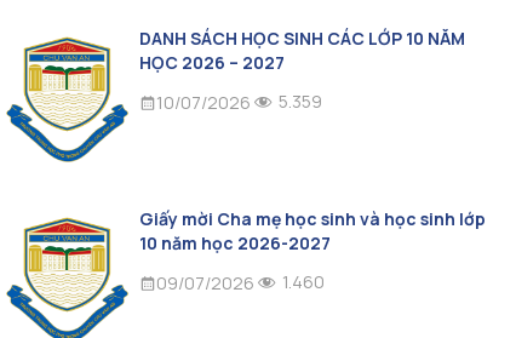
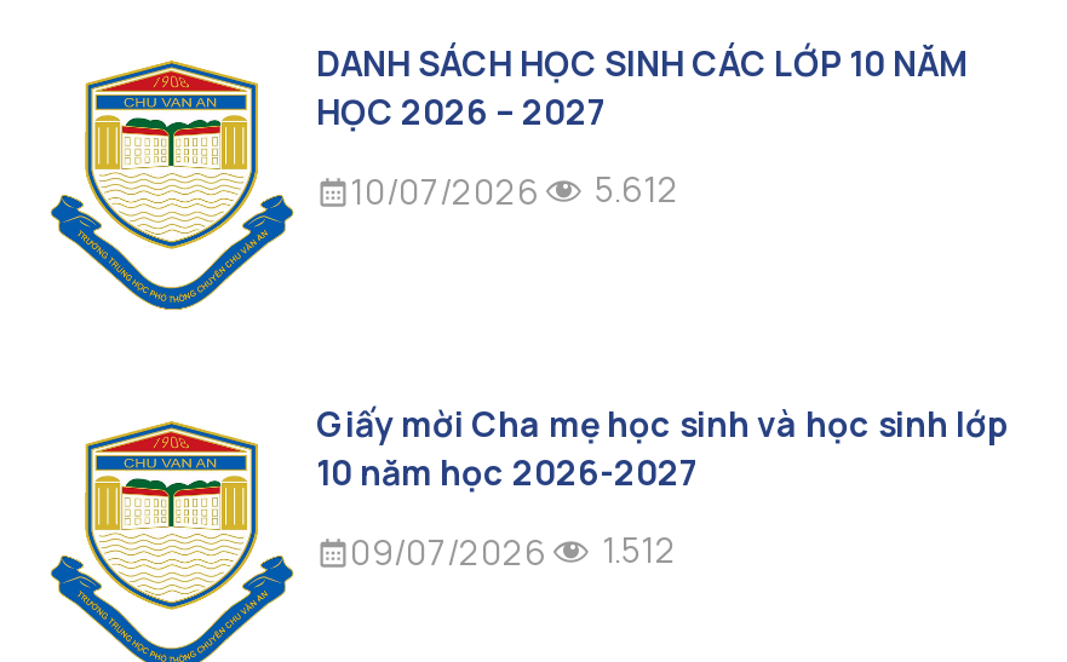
[156,90,322,114] 10/07/2026 5.359 -> [350,167,679,214] 10/07/2026 5.612
[156,271,325,294] 09/07/2026 1.460 -> [350,527,677,575] 09/07/2026 1.512

